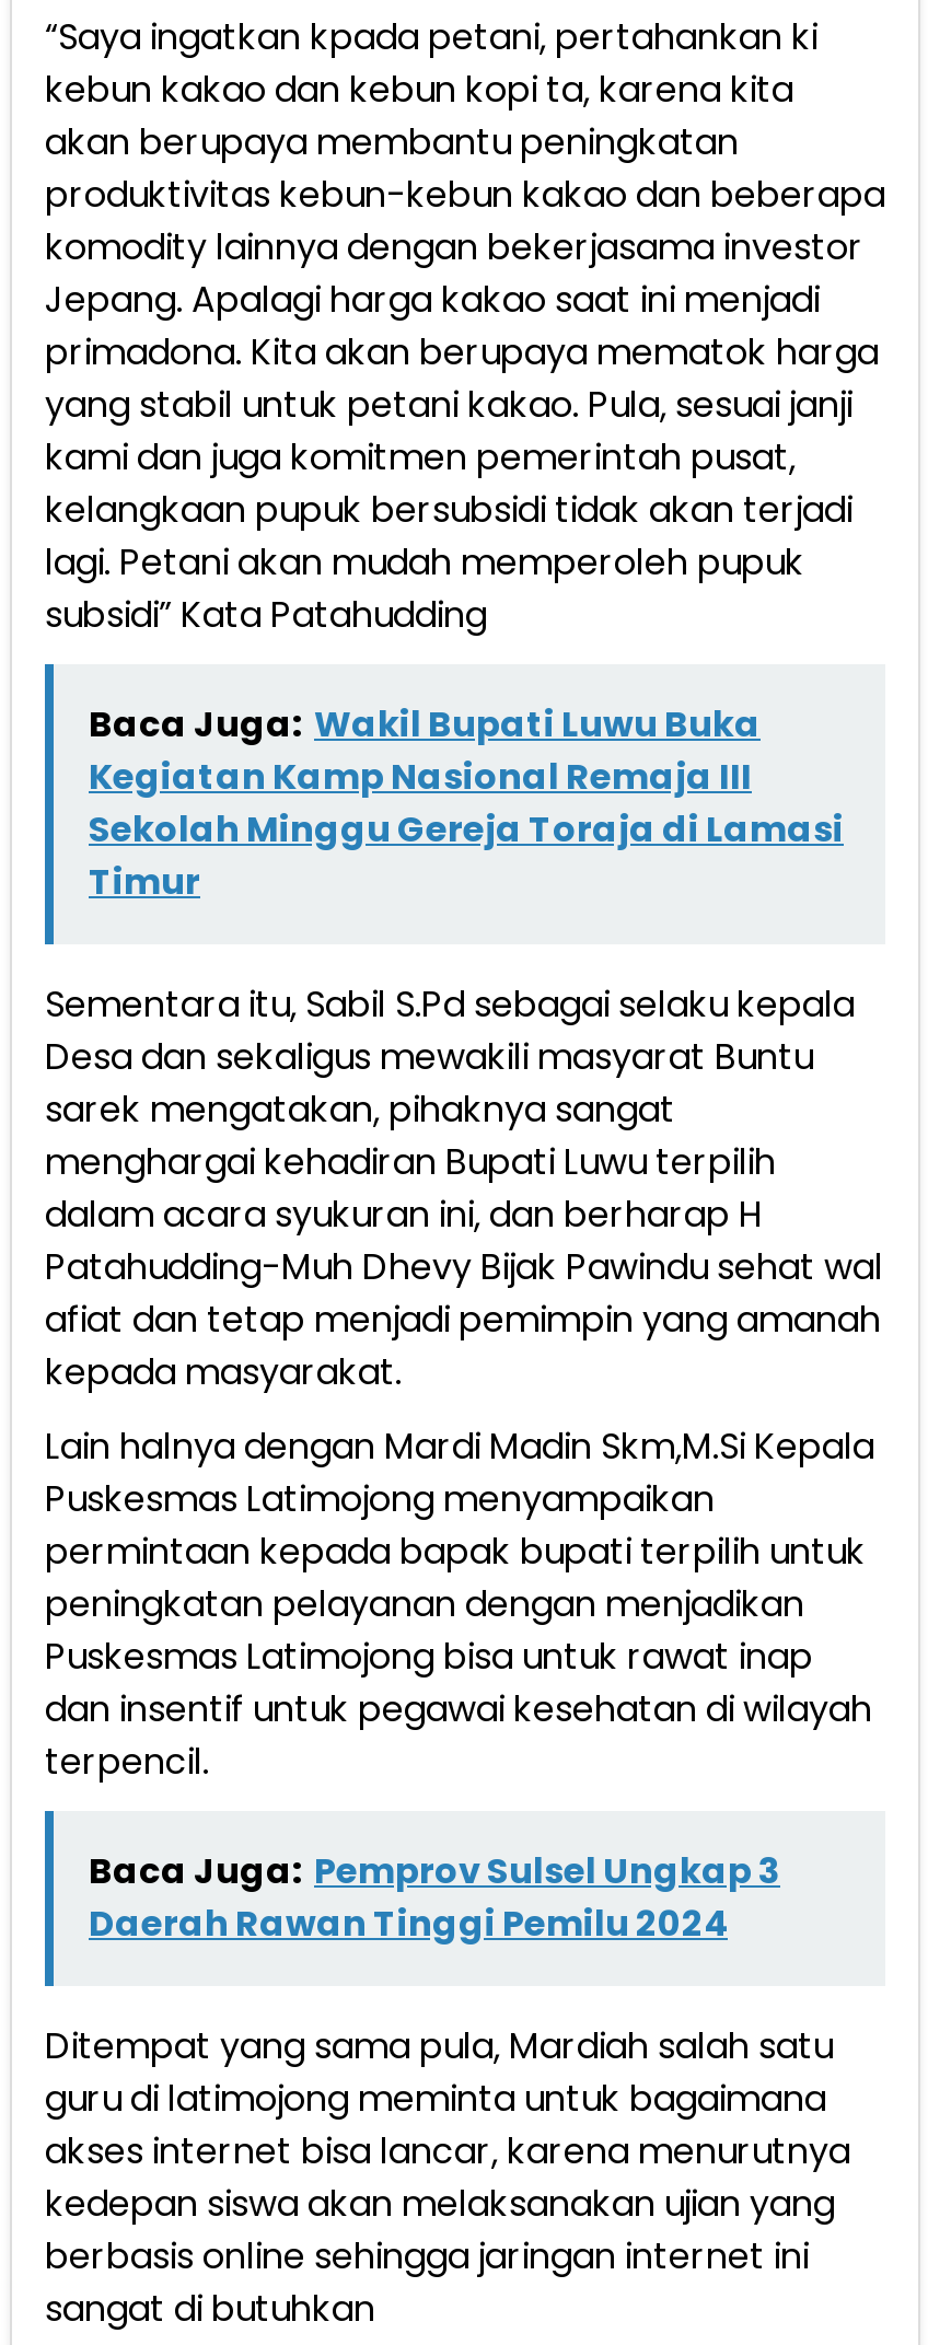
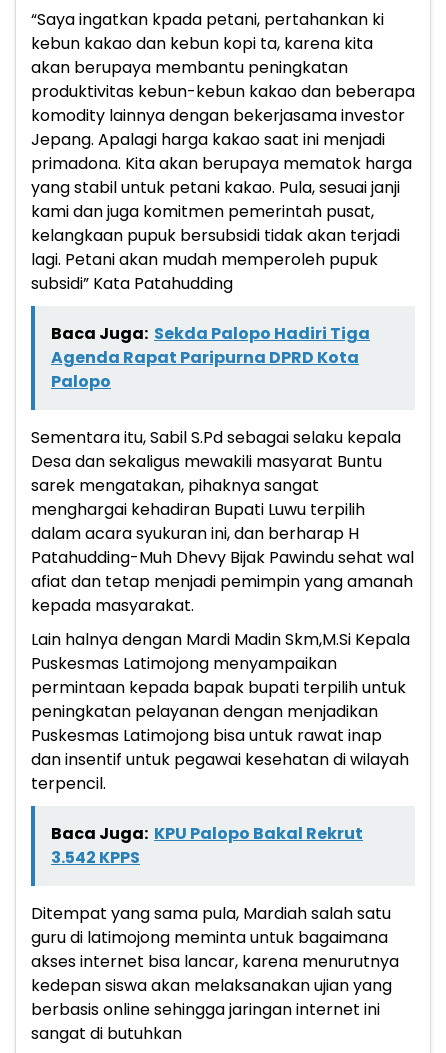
[89,699,844,906] Baca Juga: Wakil Bupati Luwu Buka | Kegiatan Kamp Nasional Remaja III | Sekolah Minggu Gereja Toraja di Lamasi | Timur -> [51,322,370,393] Baca Juga: Sekda Palopo Hadiri Tiga | Agenda Rapat Paripurna DPRD Kota | Palopo
[89,1845,780,1948] Baca Juga: Pemprov Sulsel Ungkap 3 | Daerah Rawan Tinggi Pemilu 2024 -> [51,822,363,869] Baca Juga: KPU Palopo Bakal Rekrut | 3.542 KPPS

